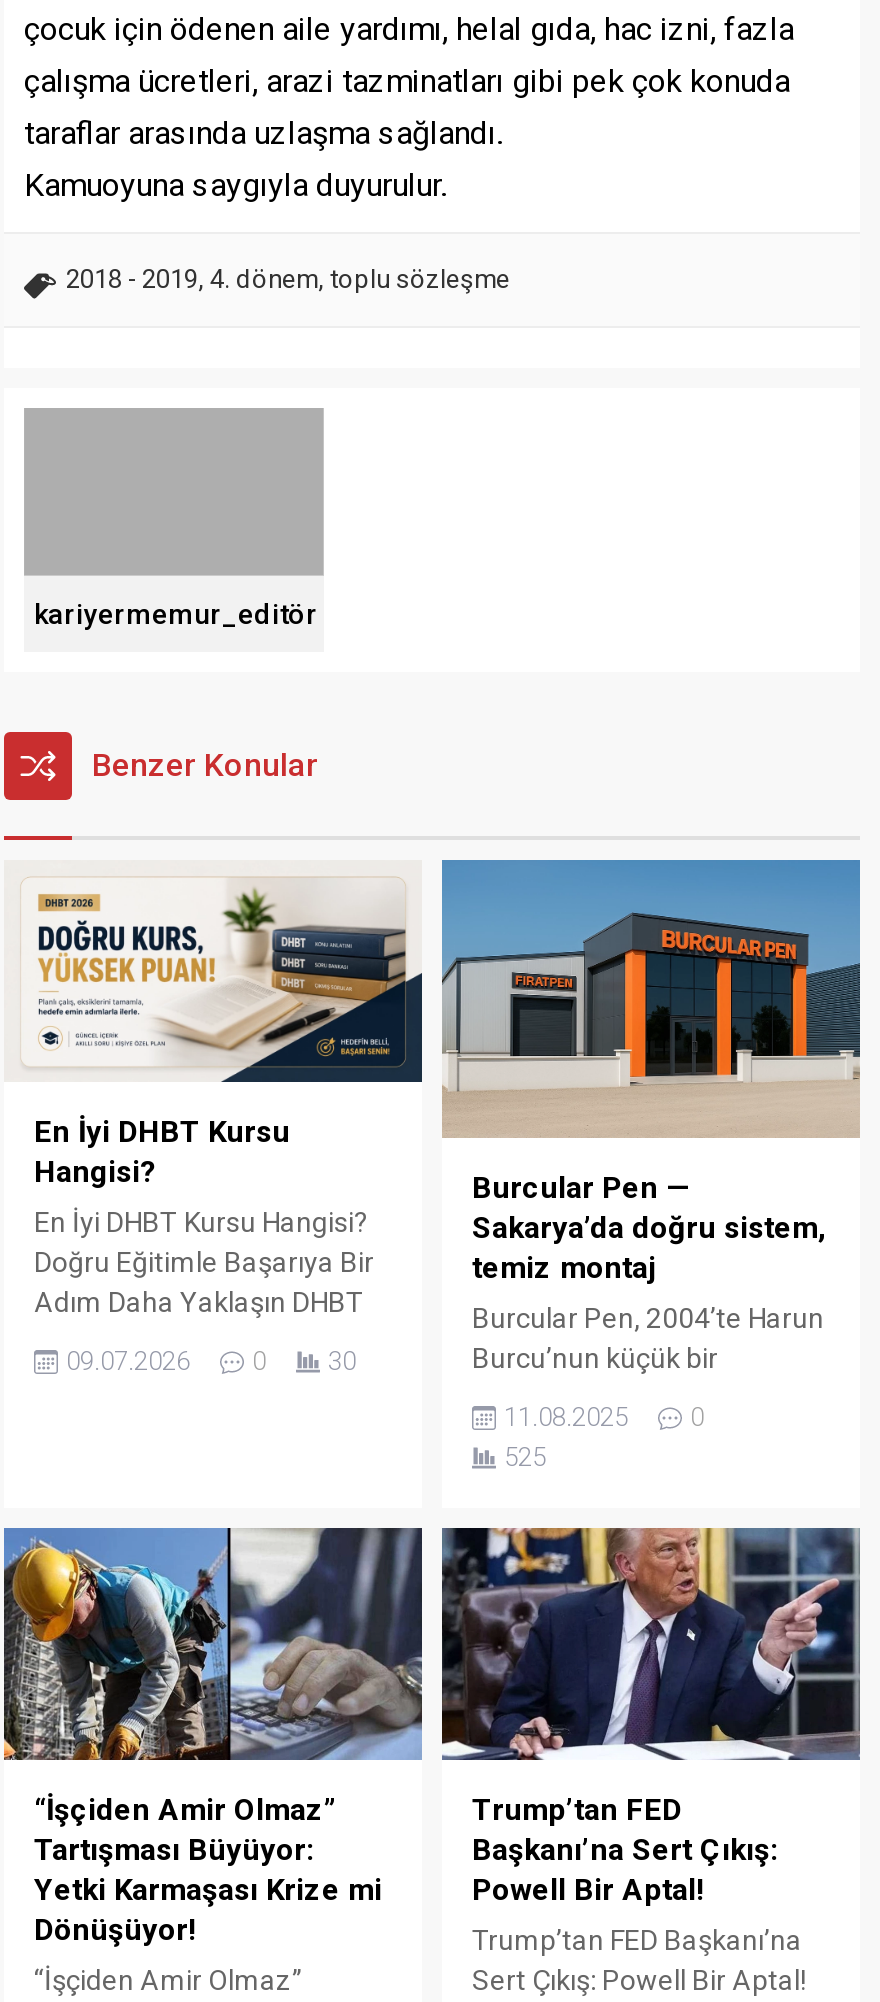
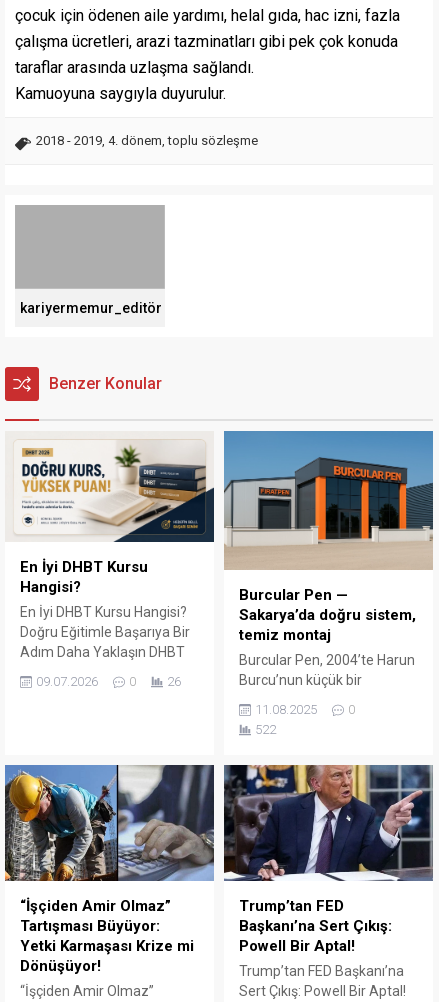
[328,1347,356,1377] 30 -> [167,674,181,689] 26
[504,1443,546,1473] 525 -> [255,722,276,737] 522

